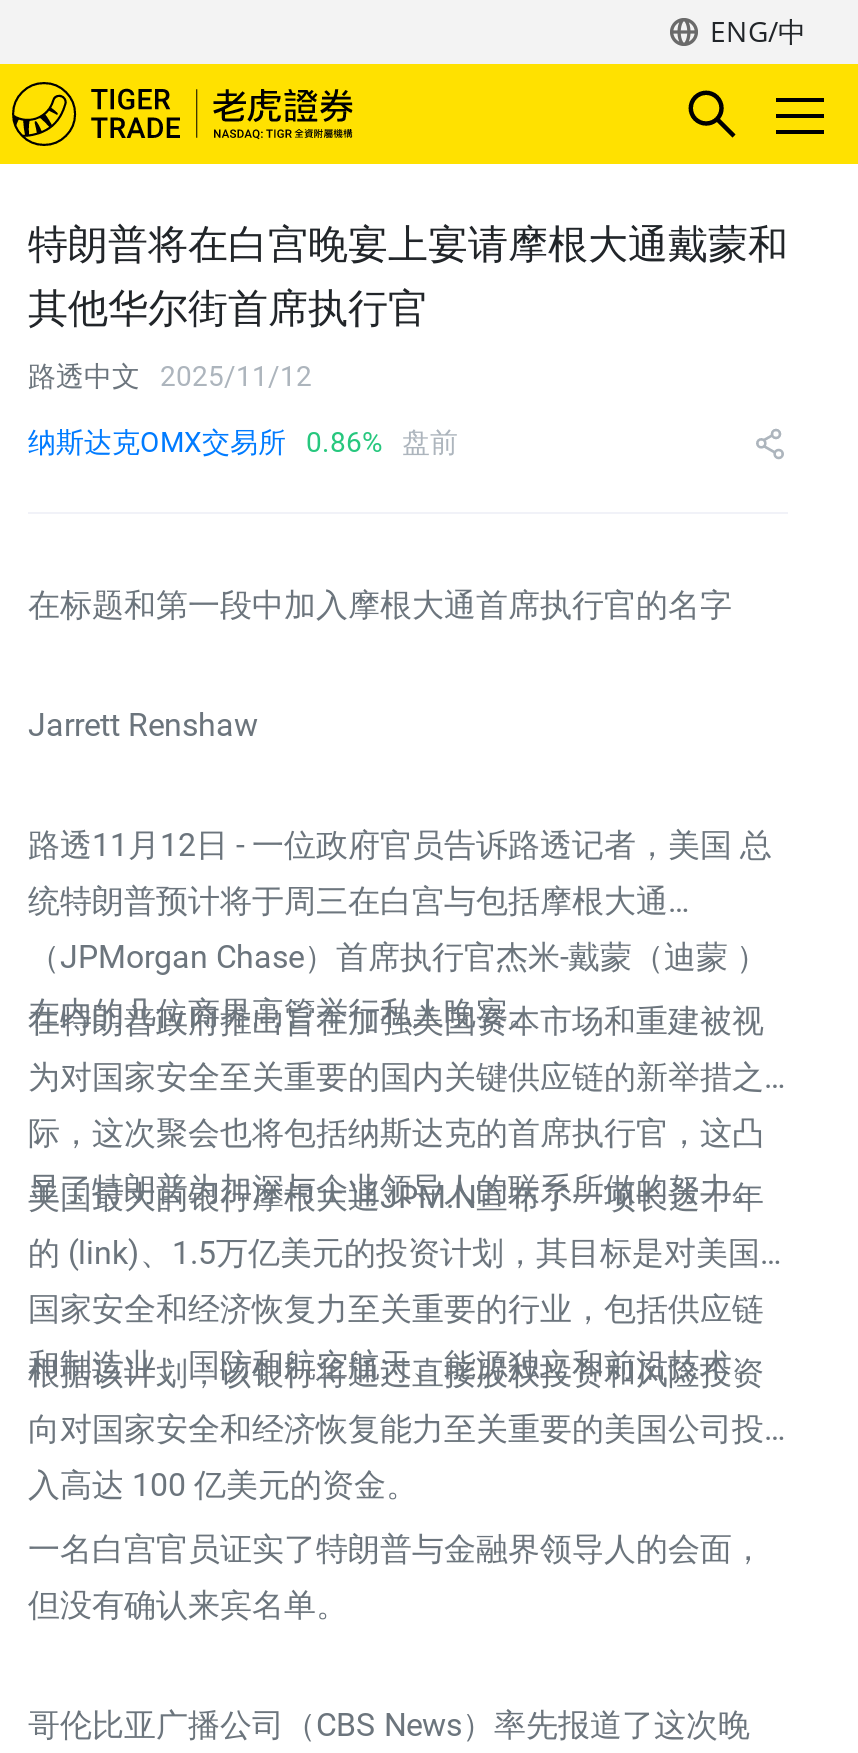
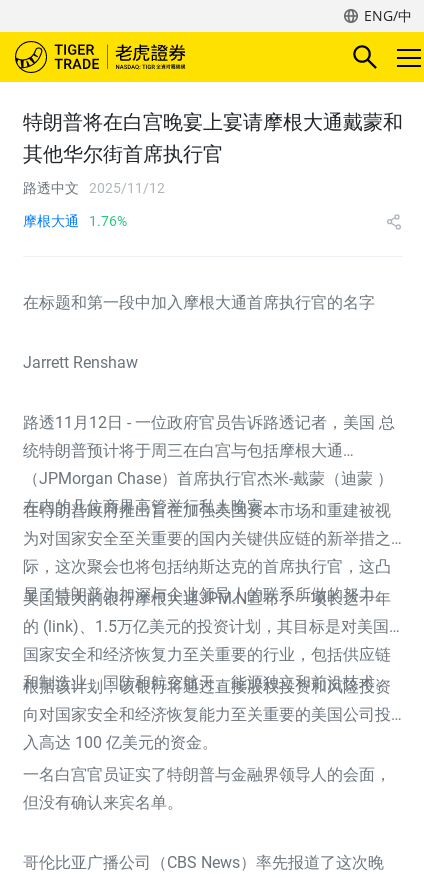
[28,426,458,458] 纳斯达克OMX交易所 | 0.86% | 盘前 -> [23,213,127,229] 摩根大通 | 1.76%

